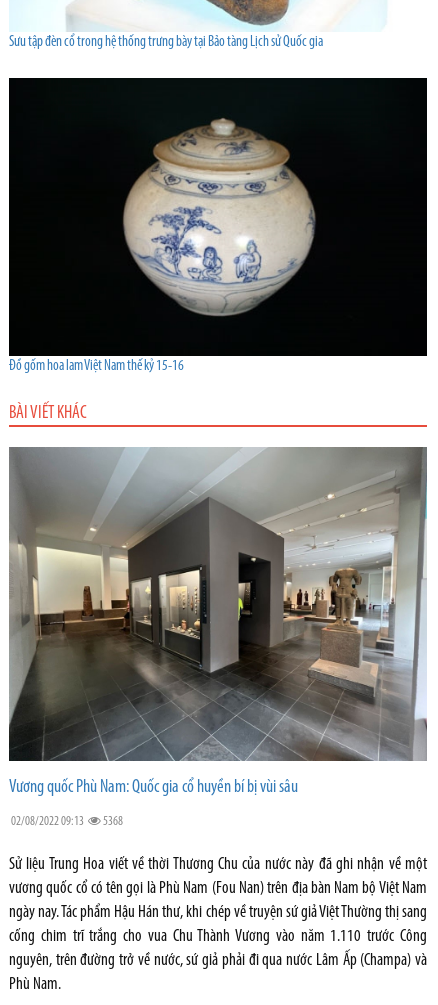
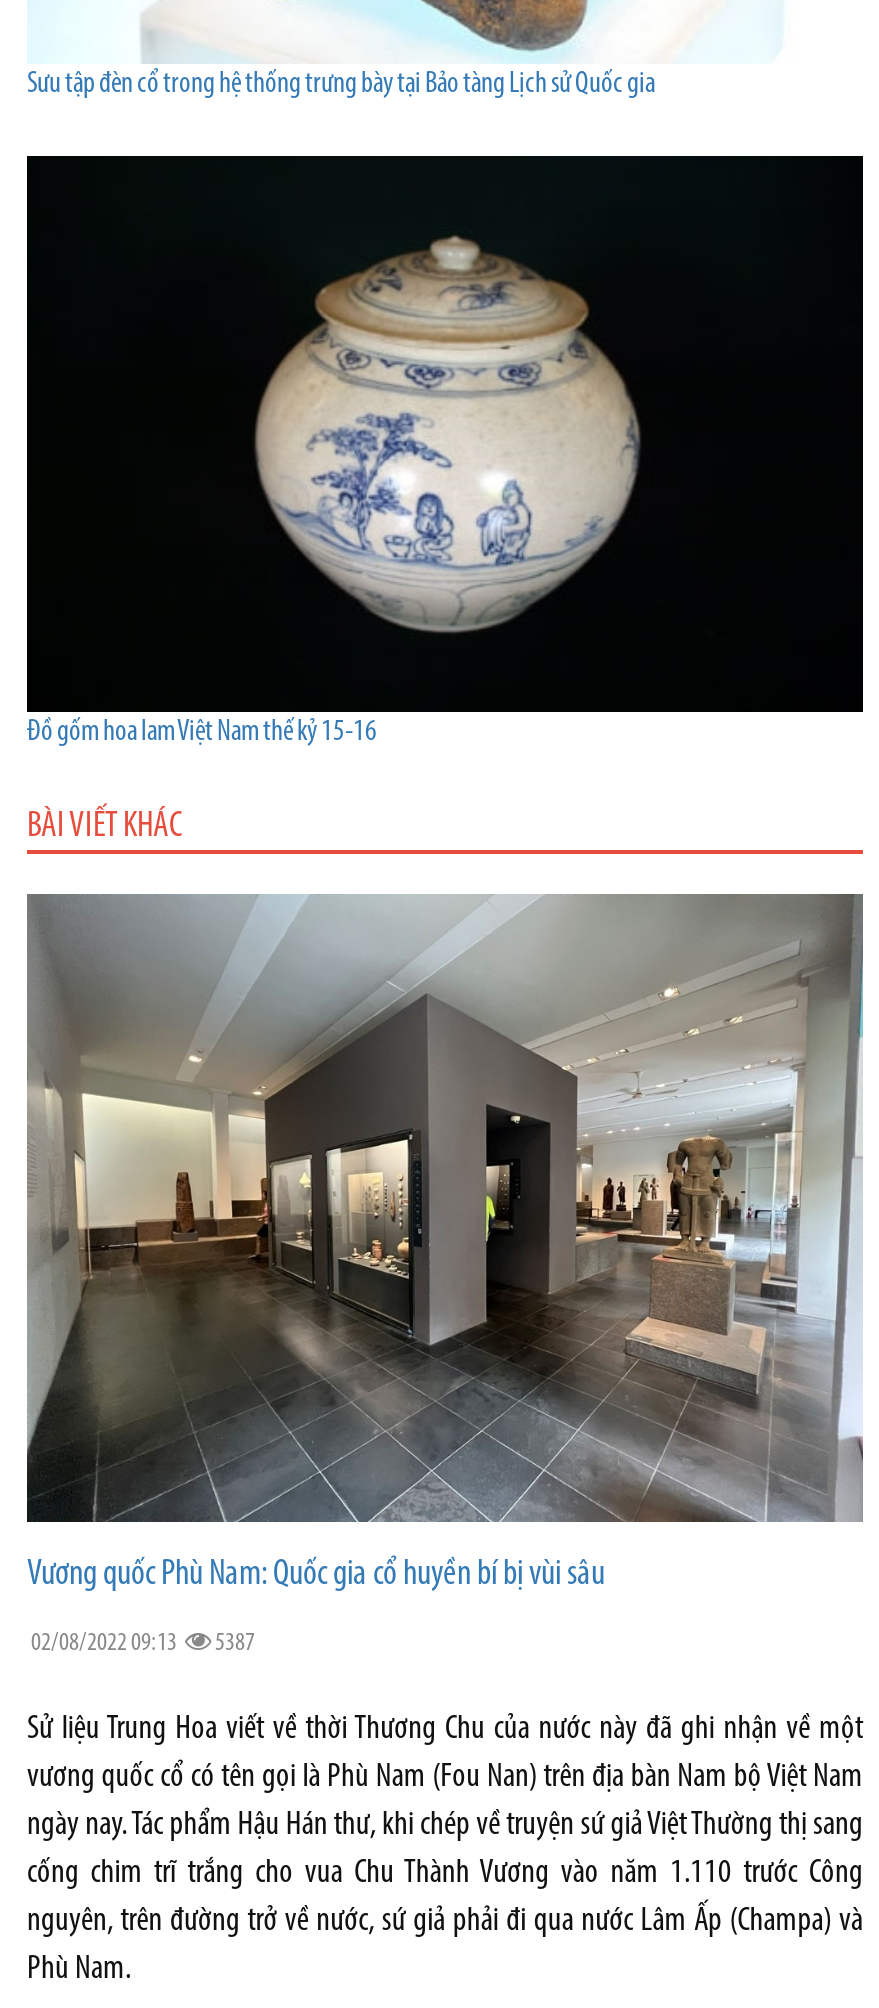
[11,815,123,828] 02/08/2022 09:13 5368 -> [31,1630,255,1656] 02/08/2022 09:13 5387

